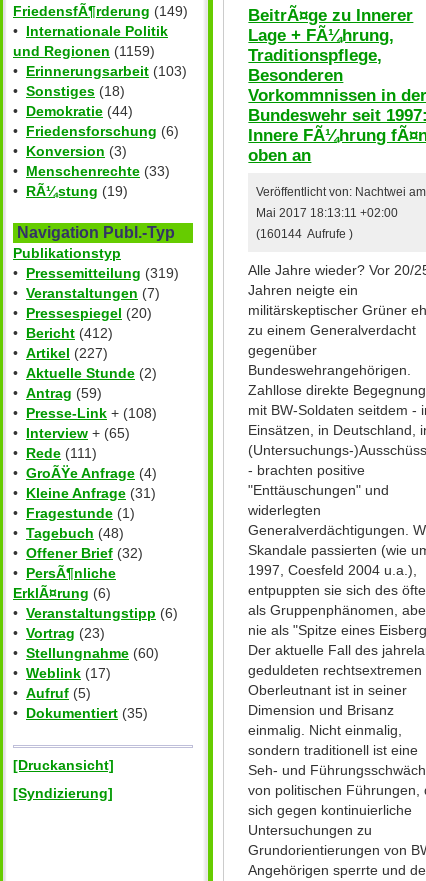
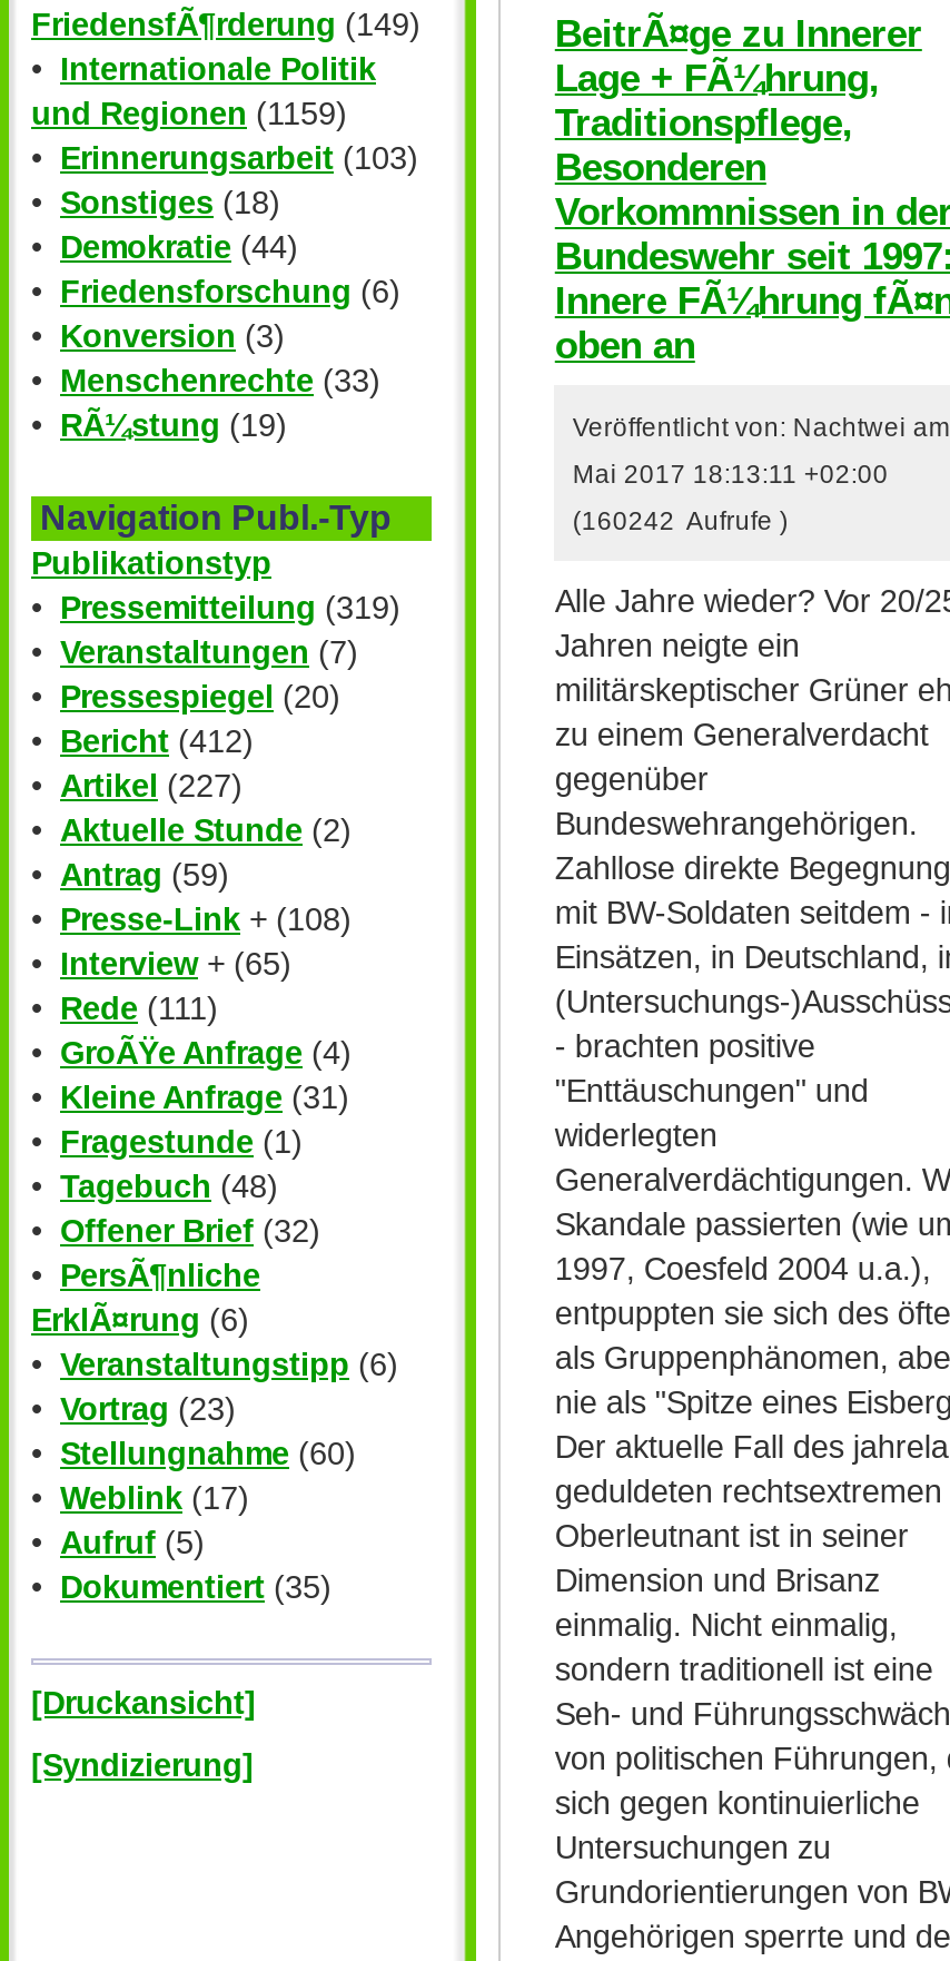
[256,228,353,240] (160144 Aufrufe ) -> [573,508,788,535] (160242 Aufrufe )

